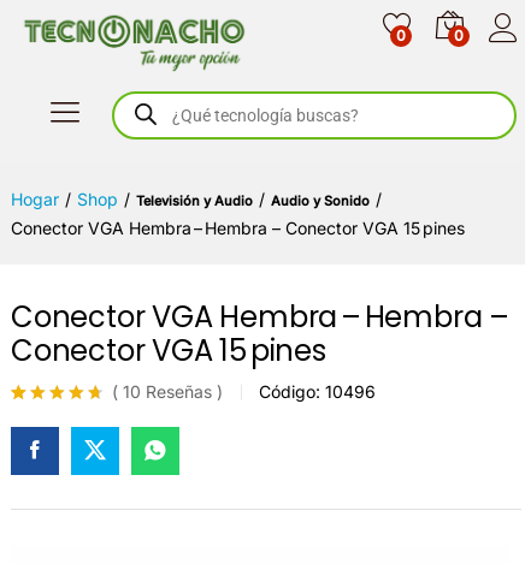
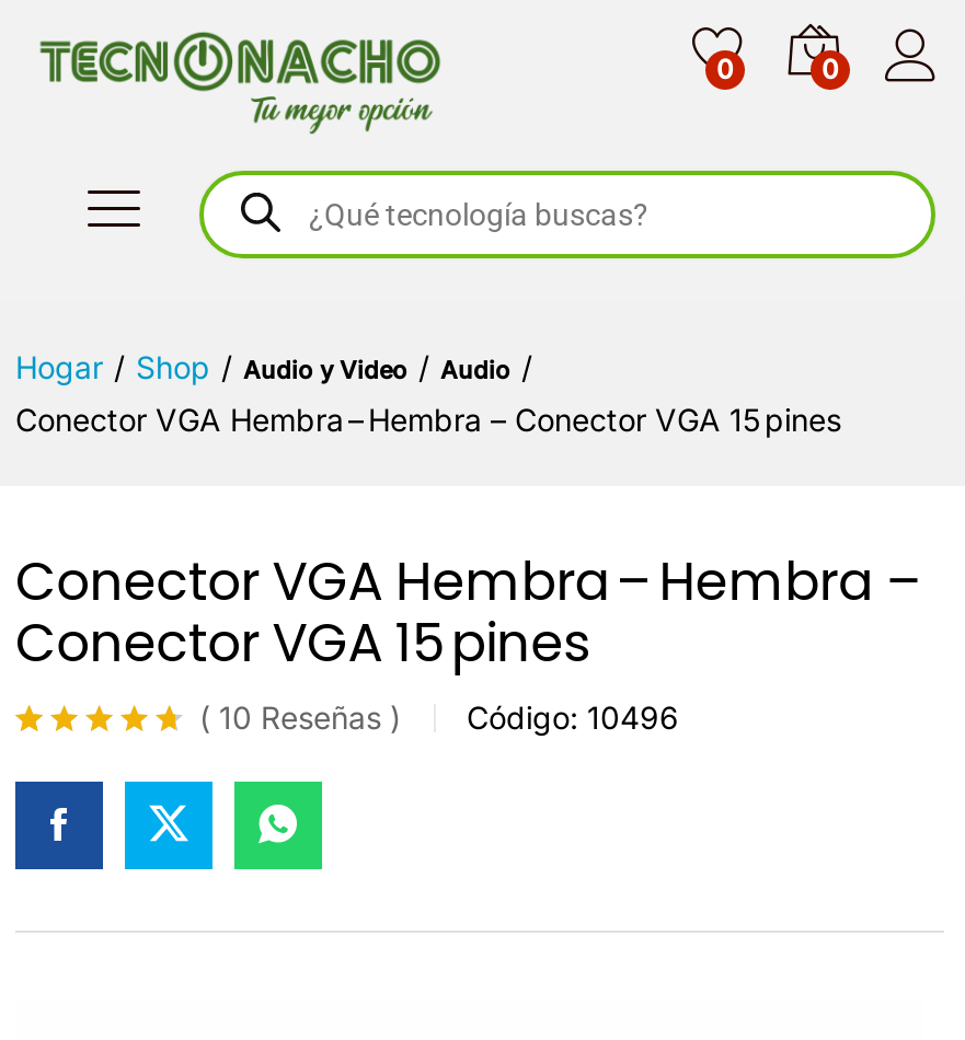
[11,189,382,209] Hogar / Shop / Televisión y Audio / Audio y Sonido / -> [15,348,532,385] Hogar / Shop / Audio y Video / Audio /

